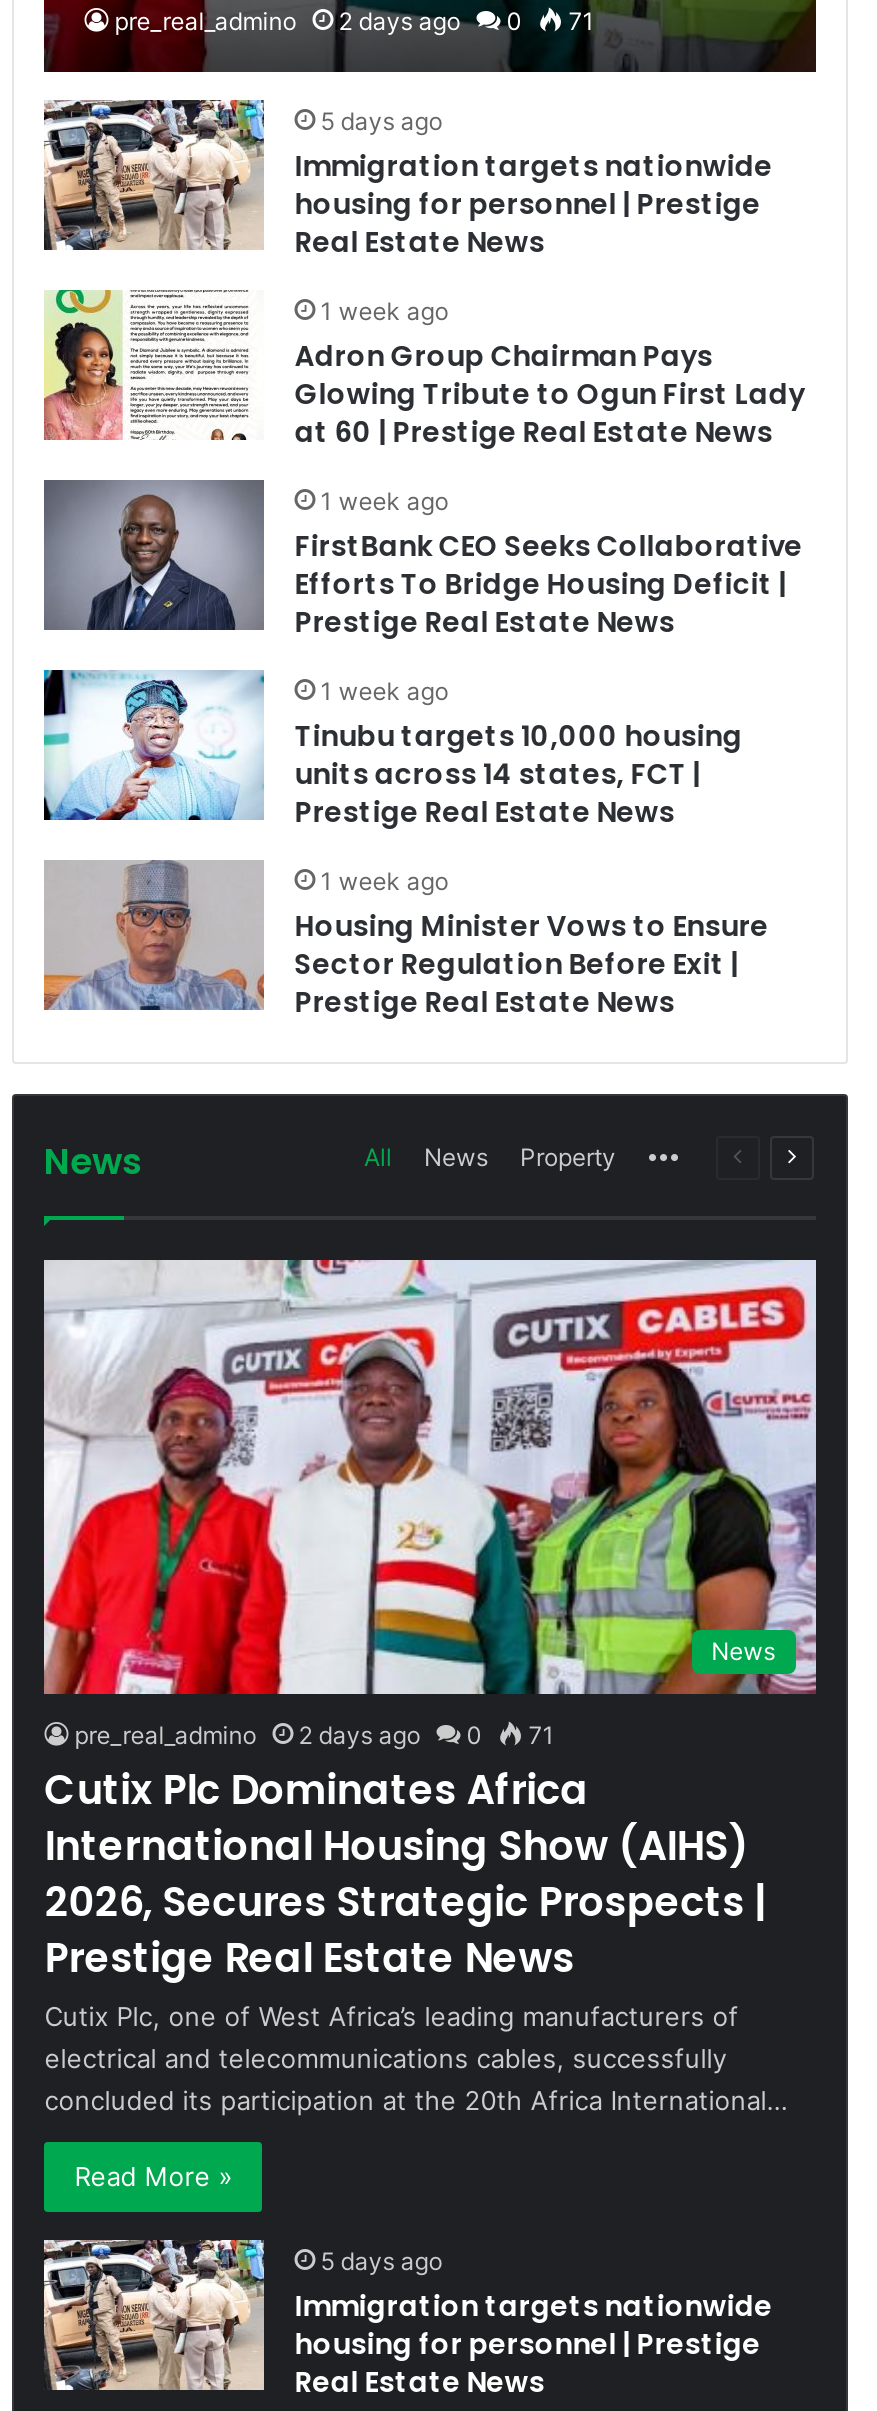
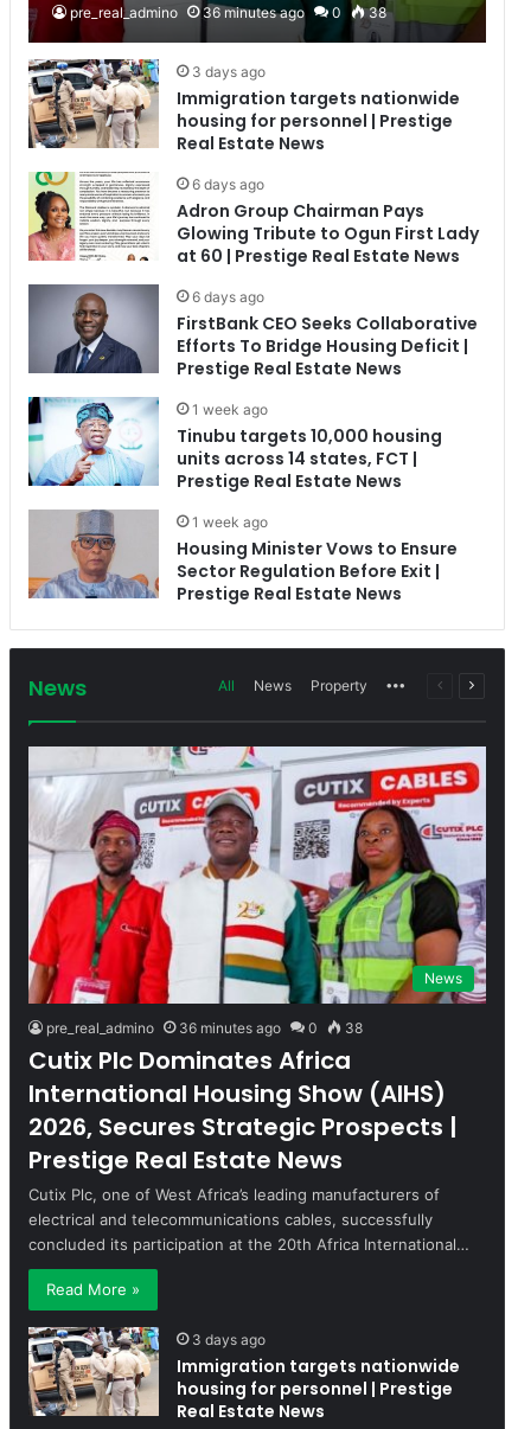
[339,6,461,36] 2 days ago -> [203,3,305,21] 36 minutes ago
[563,6,595,36] 71 -> [365,3,387,21] 38
[321,106,443,136] 5 days ago -> [192,63,266,80] 3 days ago
[321,296,449,326] 1 week ago -> [192,175,265,193] 6 days ago
[321,486,449,516] 1 week ago -> [192,288,265,305] 6 days ago
[299,1720,421,1750] 2 days ago -> [179,1019,281,1037] 36 minutes ago
[523,1720,555,1750] 71 -> [342,1019,363,1037] 38
[321,2246,443,2276] 5 days ago -> [192,1331,266,1349] 3 days ago

